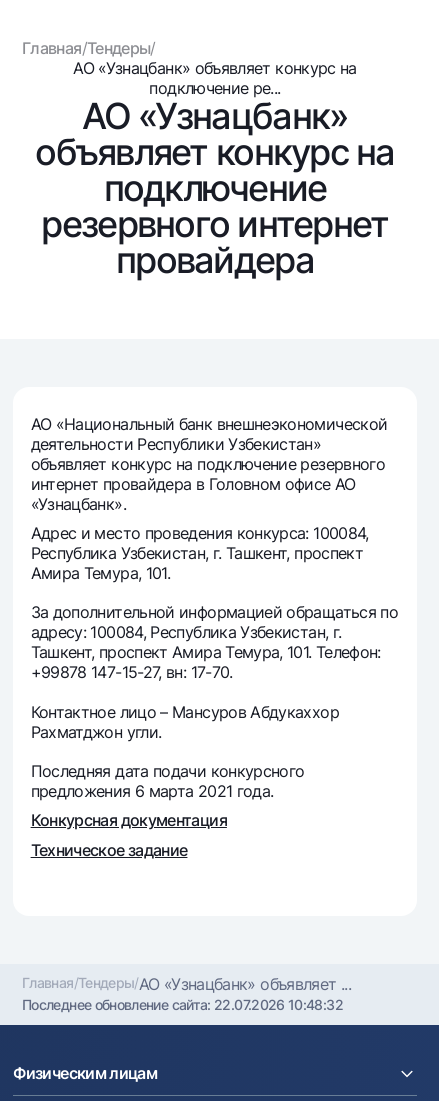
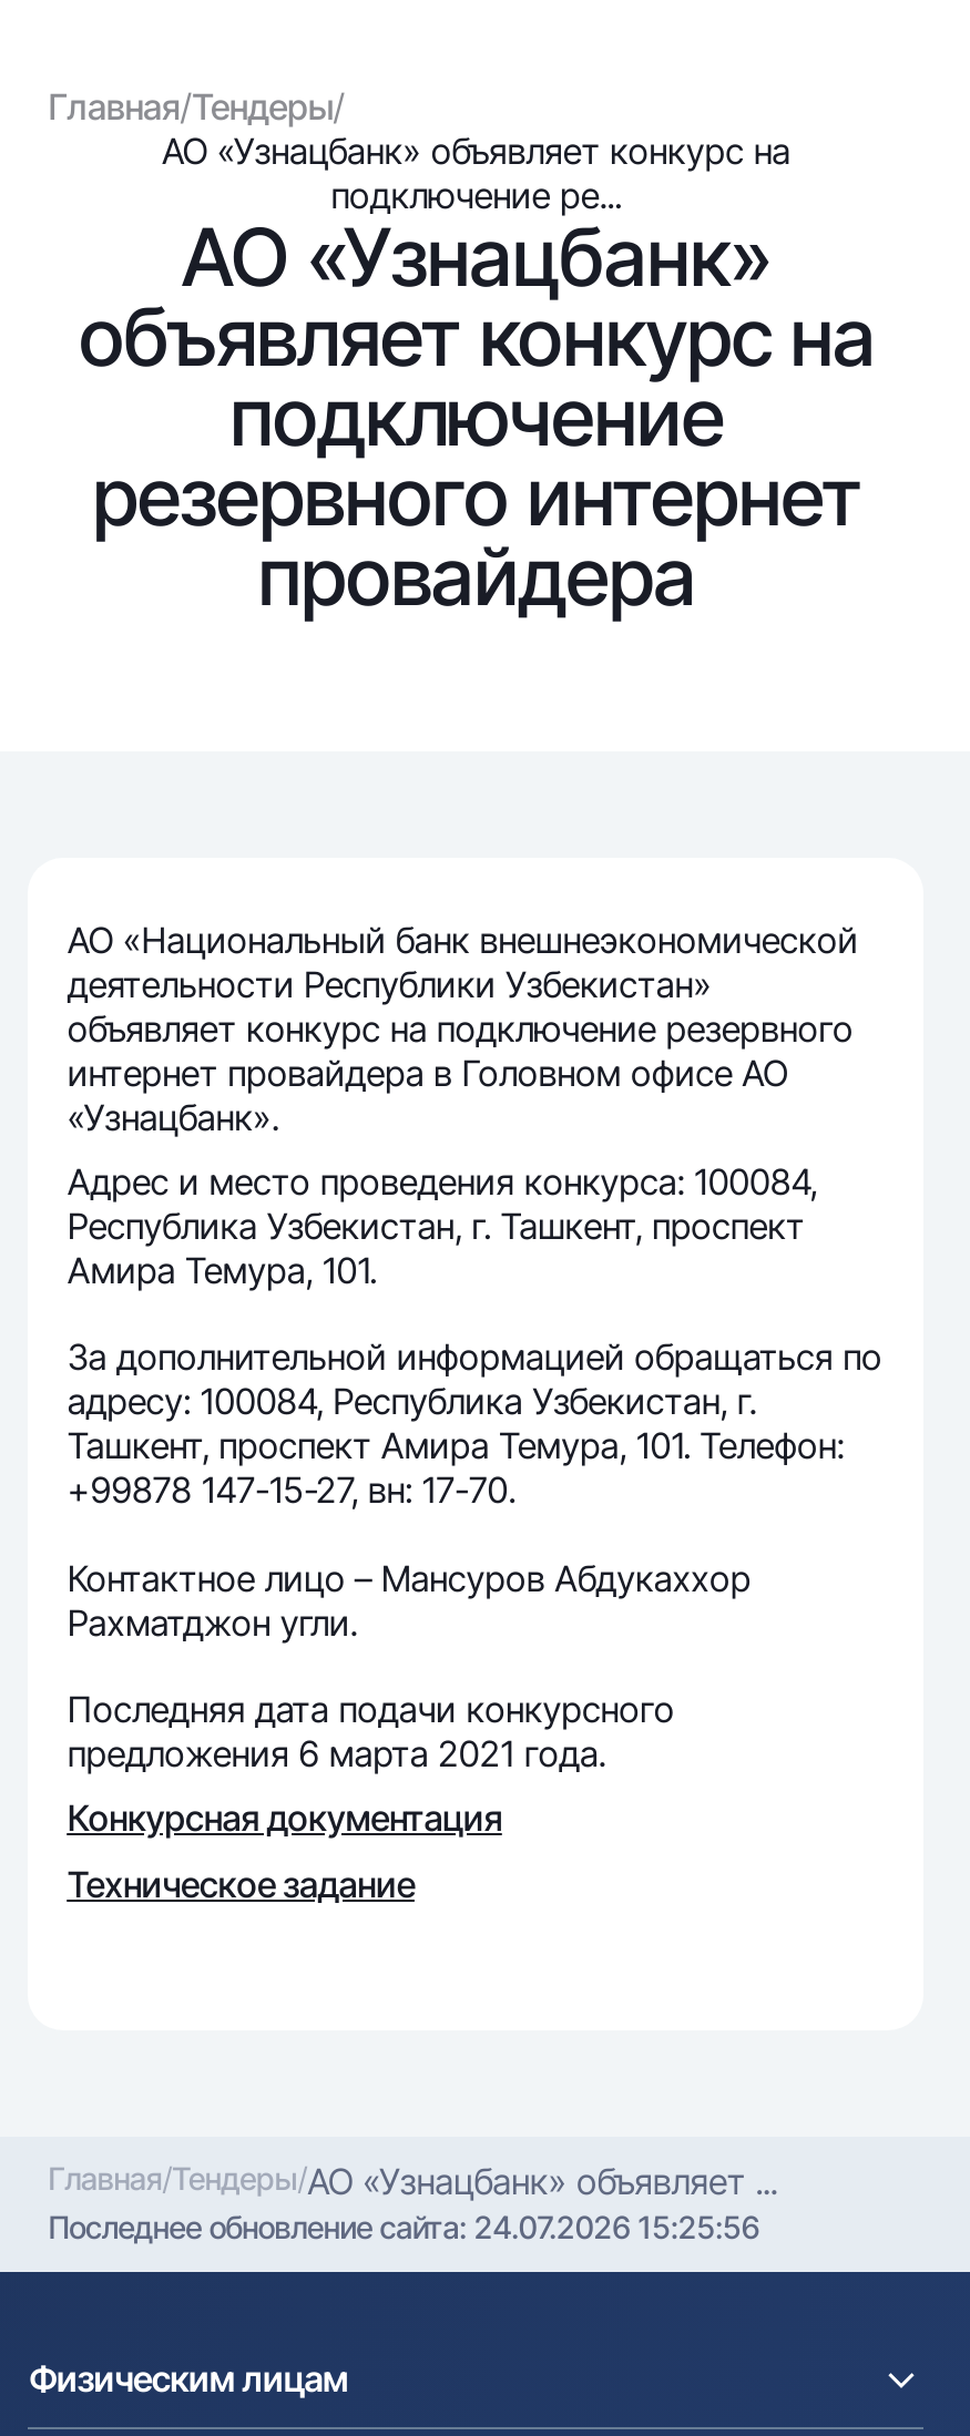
[22,996,343,1013] Последнее обновление сайта: 22.07.2026 10:48:32 -> [48,2209,759,2246] Последнее обновление сайта: 24.07.2026 15:25:56

